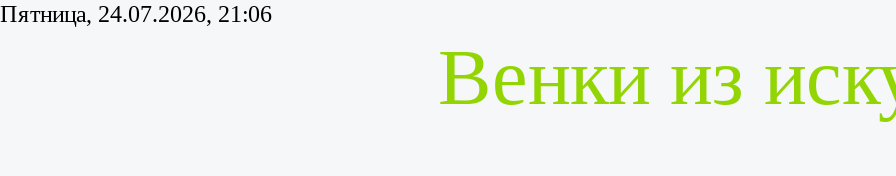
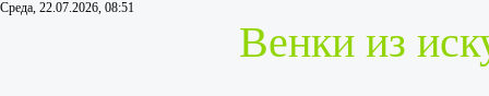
[0,0,272,28] Пятница, 24.07.2026, 21:06 -> [0,0,134,15] Среда, 22.07.2026, 08:51

